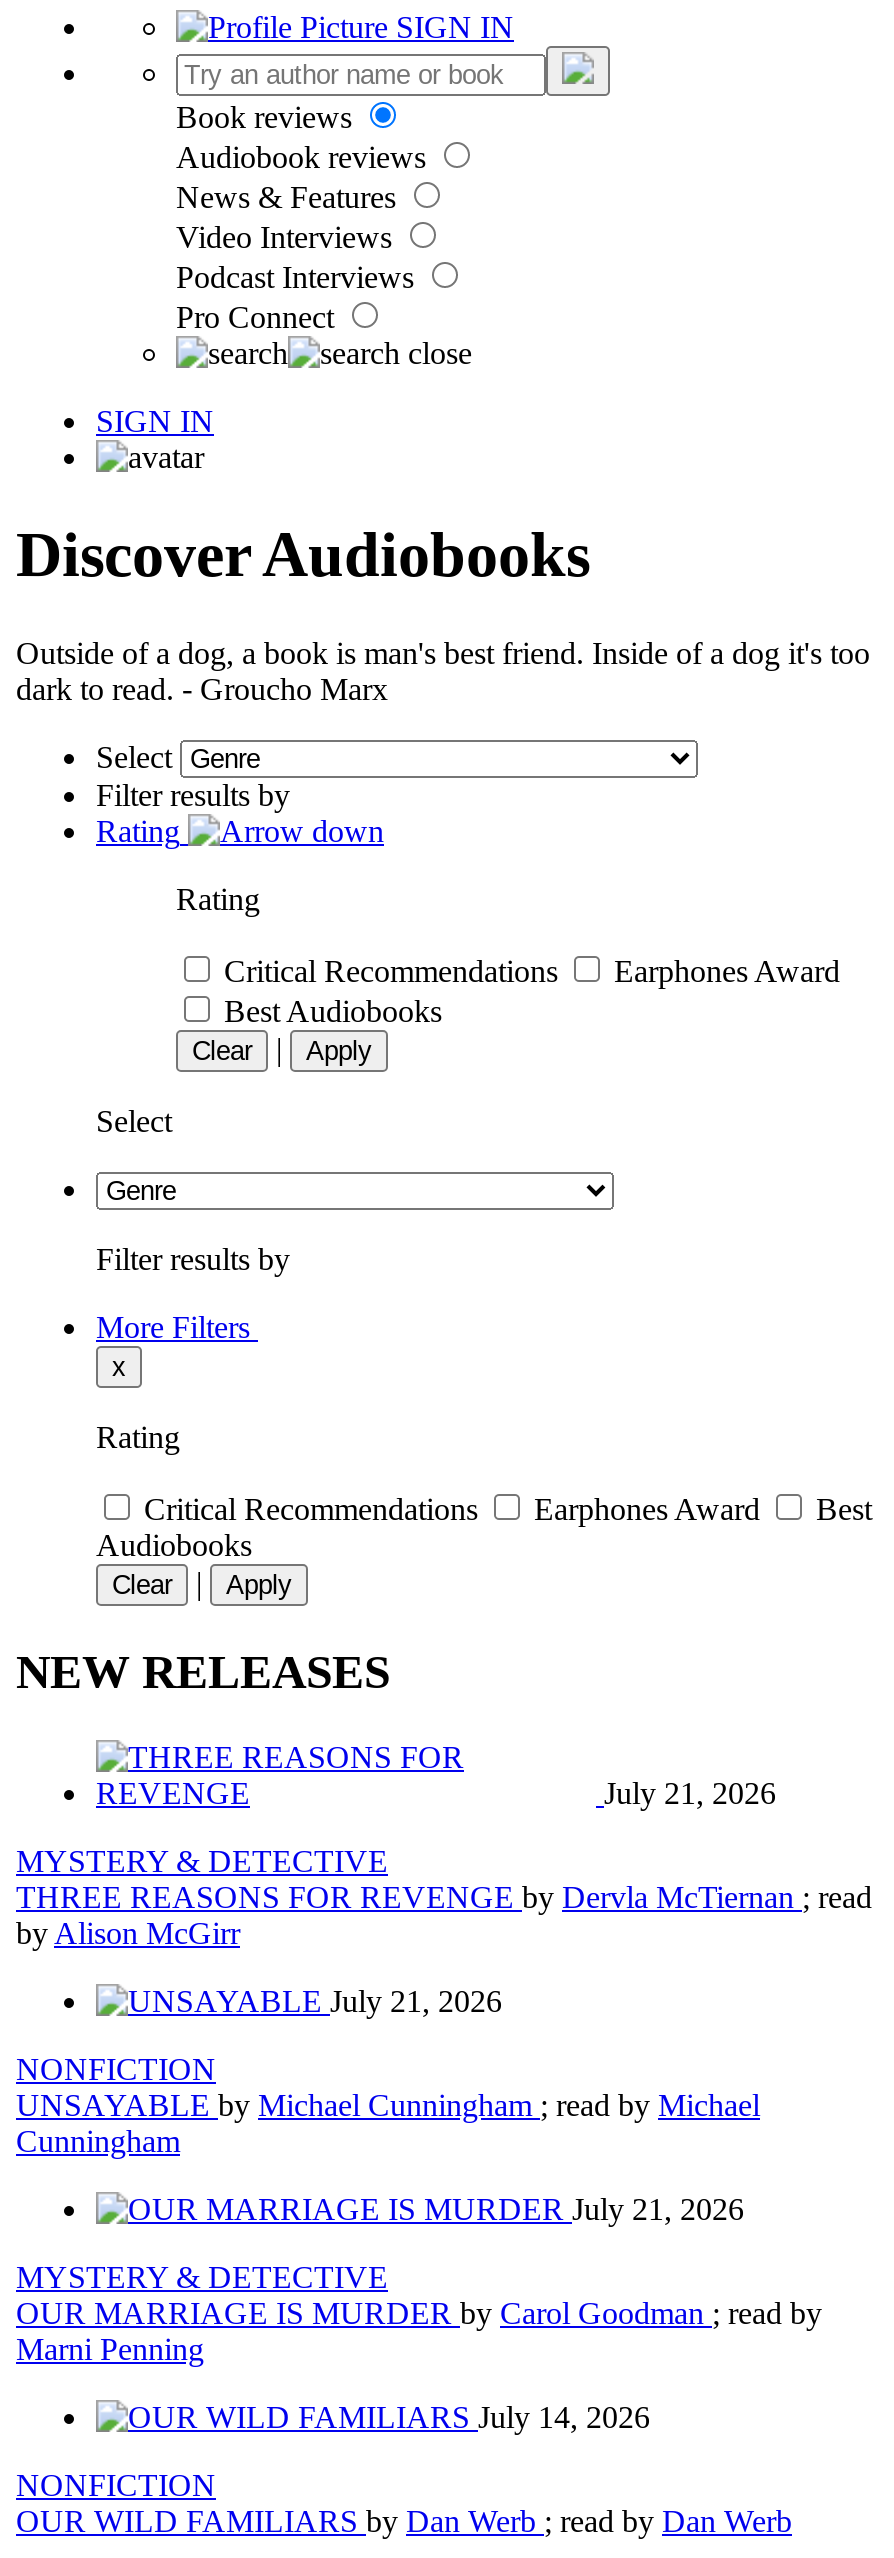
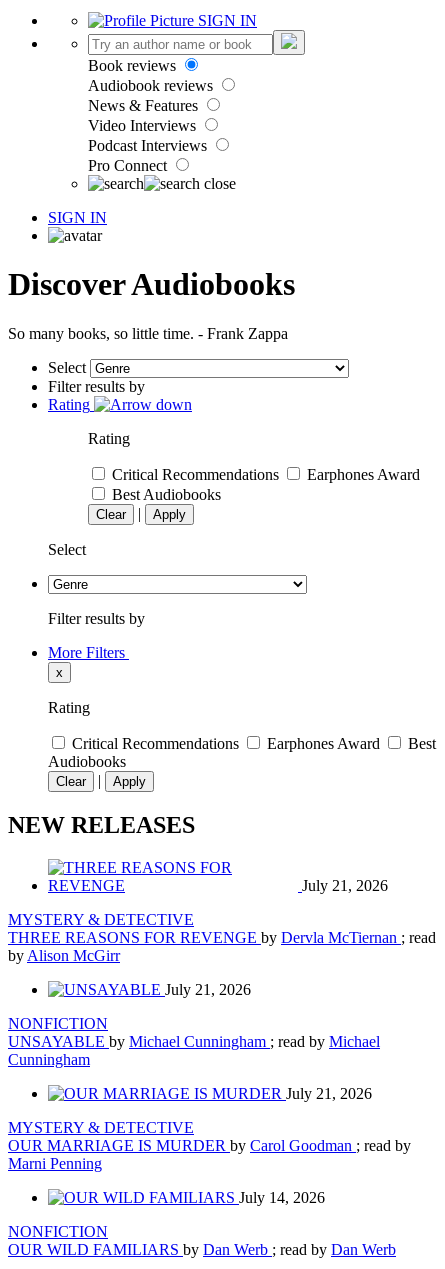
[16,636,870,706] Outside of a dog, a book is man's best friend. Inside of a dog it's too | dark to read. - Groucho Marx -> [8,325,288,342] So many books, so little time. - Frank Zappa

